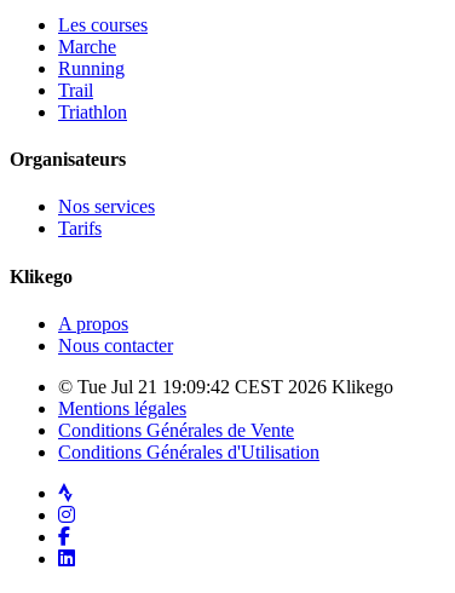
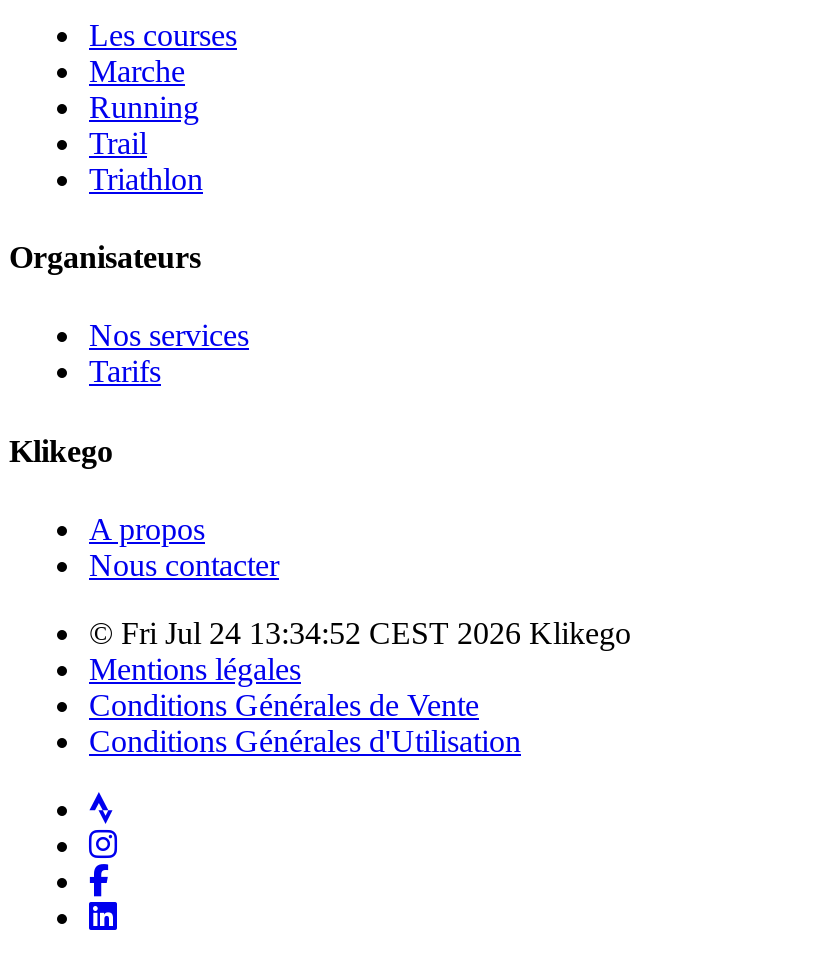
[58,376,393,397] © Tue Jul 21 19:09:42 CEST 2026 Klikego -> [89,616,631,650] © Fri Jul 24 13:34:52 CEST 2026 Klikego

